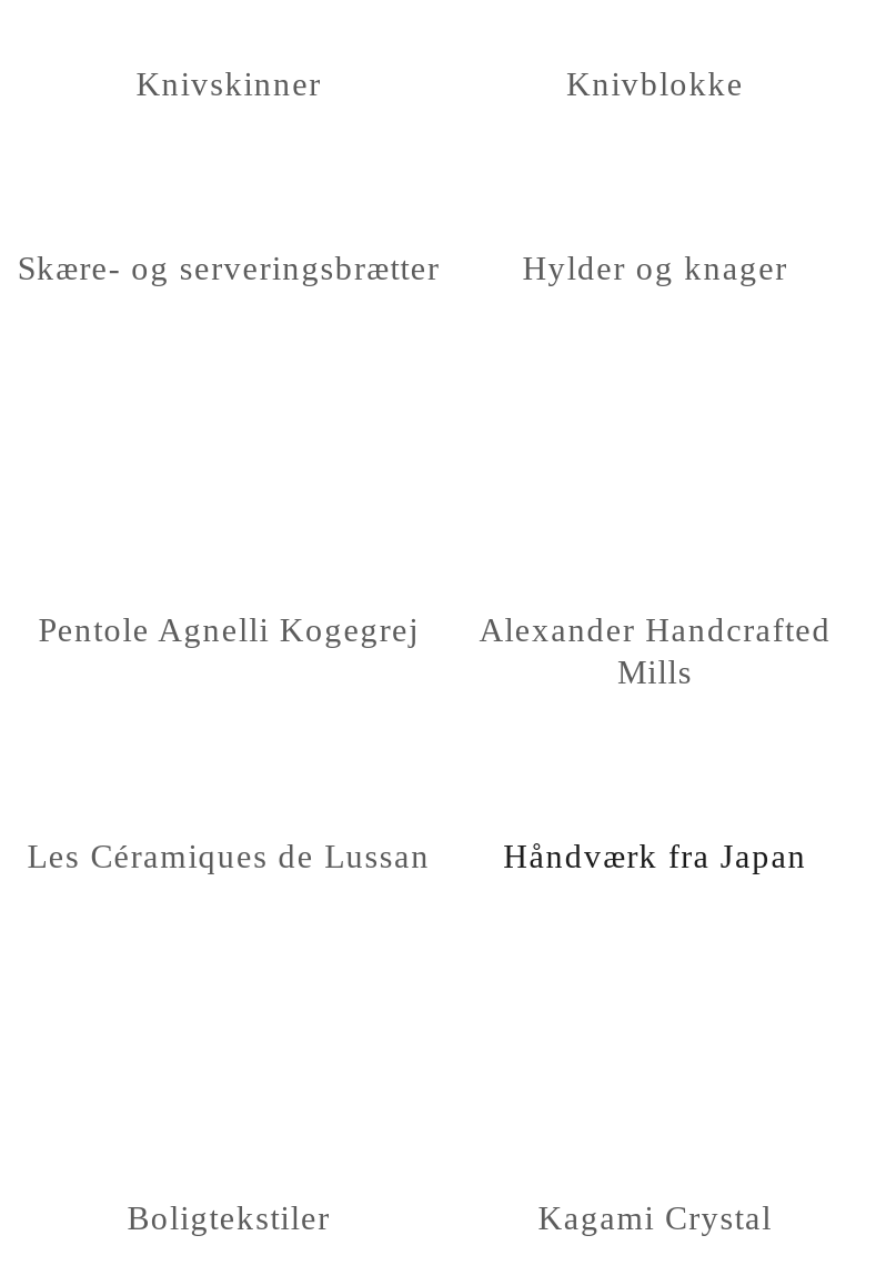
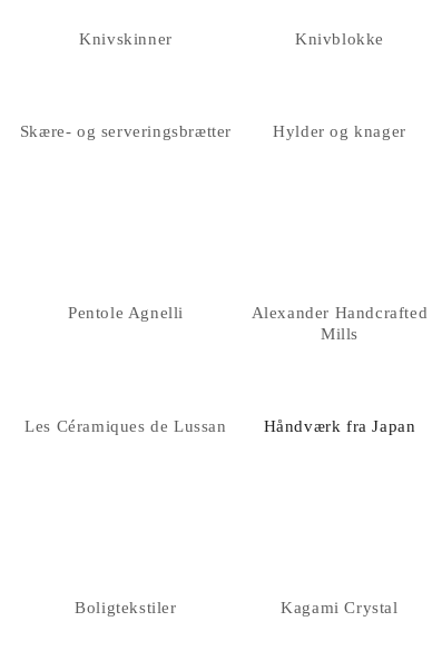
[38,612,419,648] Pentole Agnelli Kogegrej -> [68,304,184,322] Pentole Agnelli

